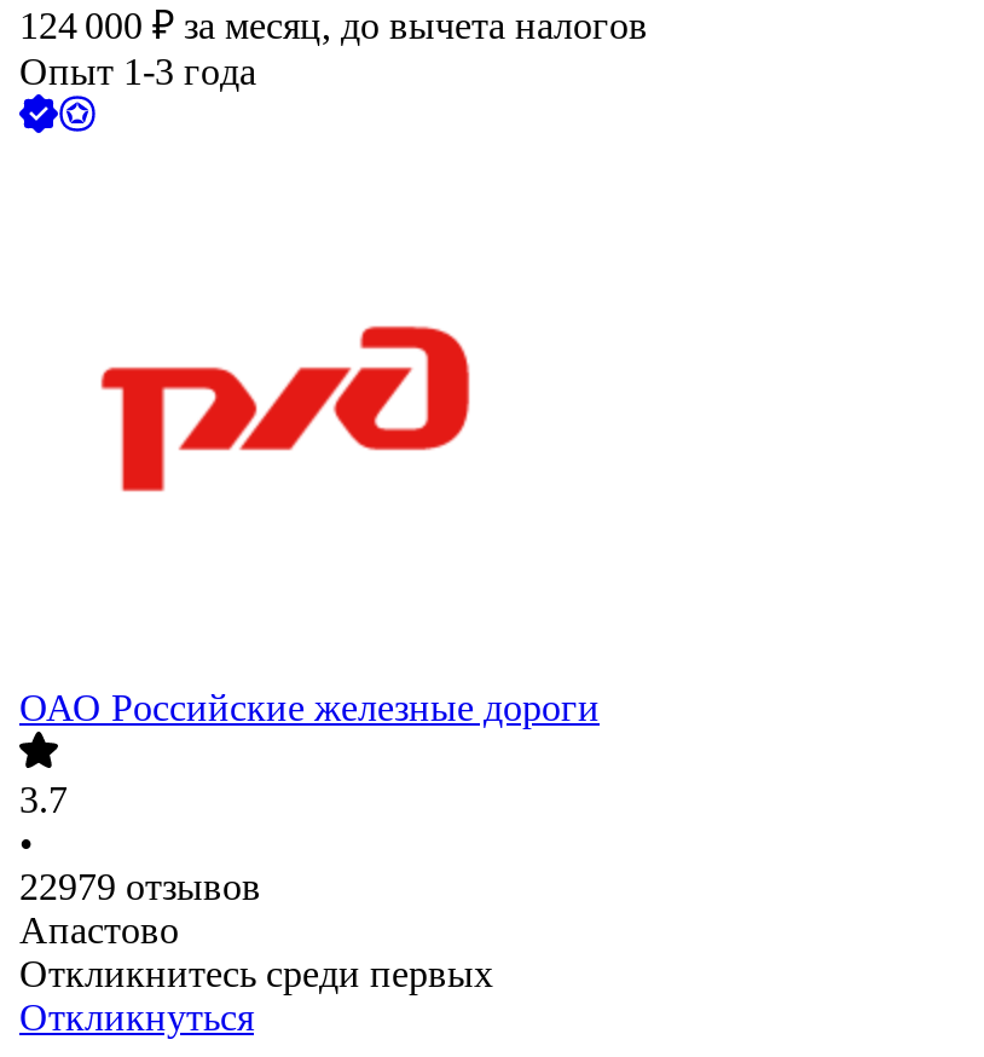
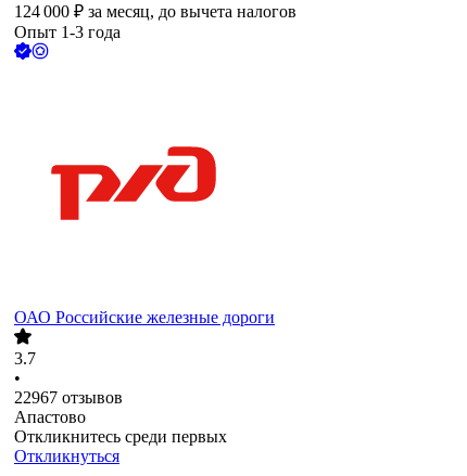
[19,867,261,908] 22979 отзывов -> [14,388,123,407] 22967 отзывов

